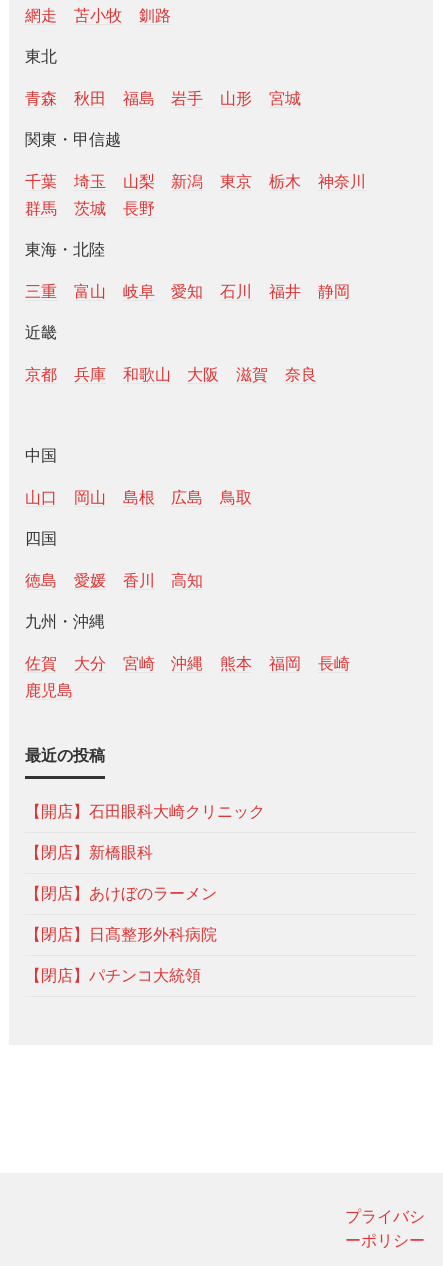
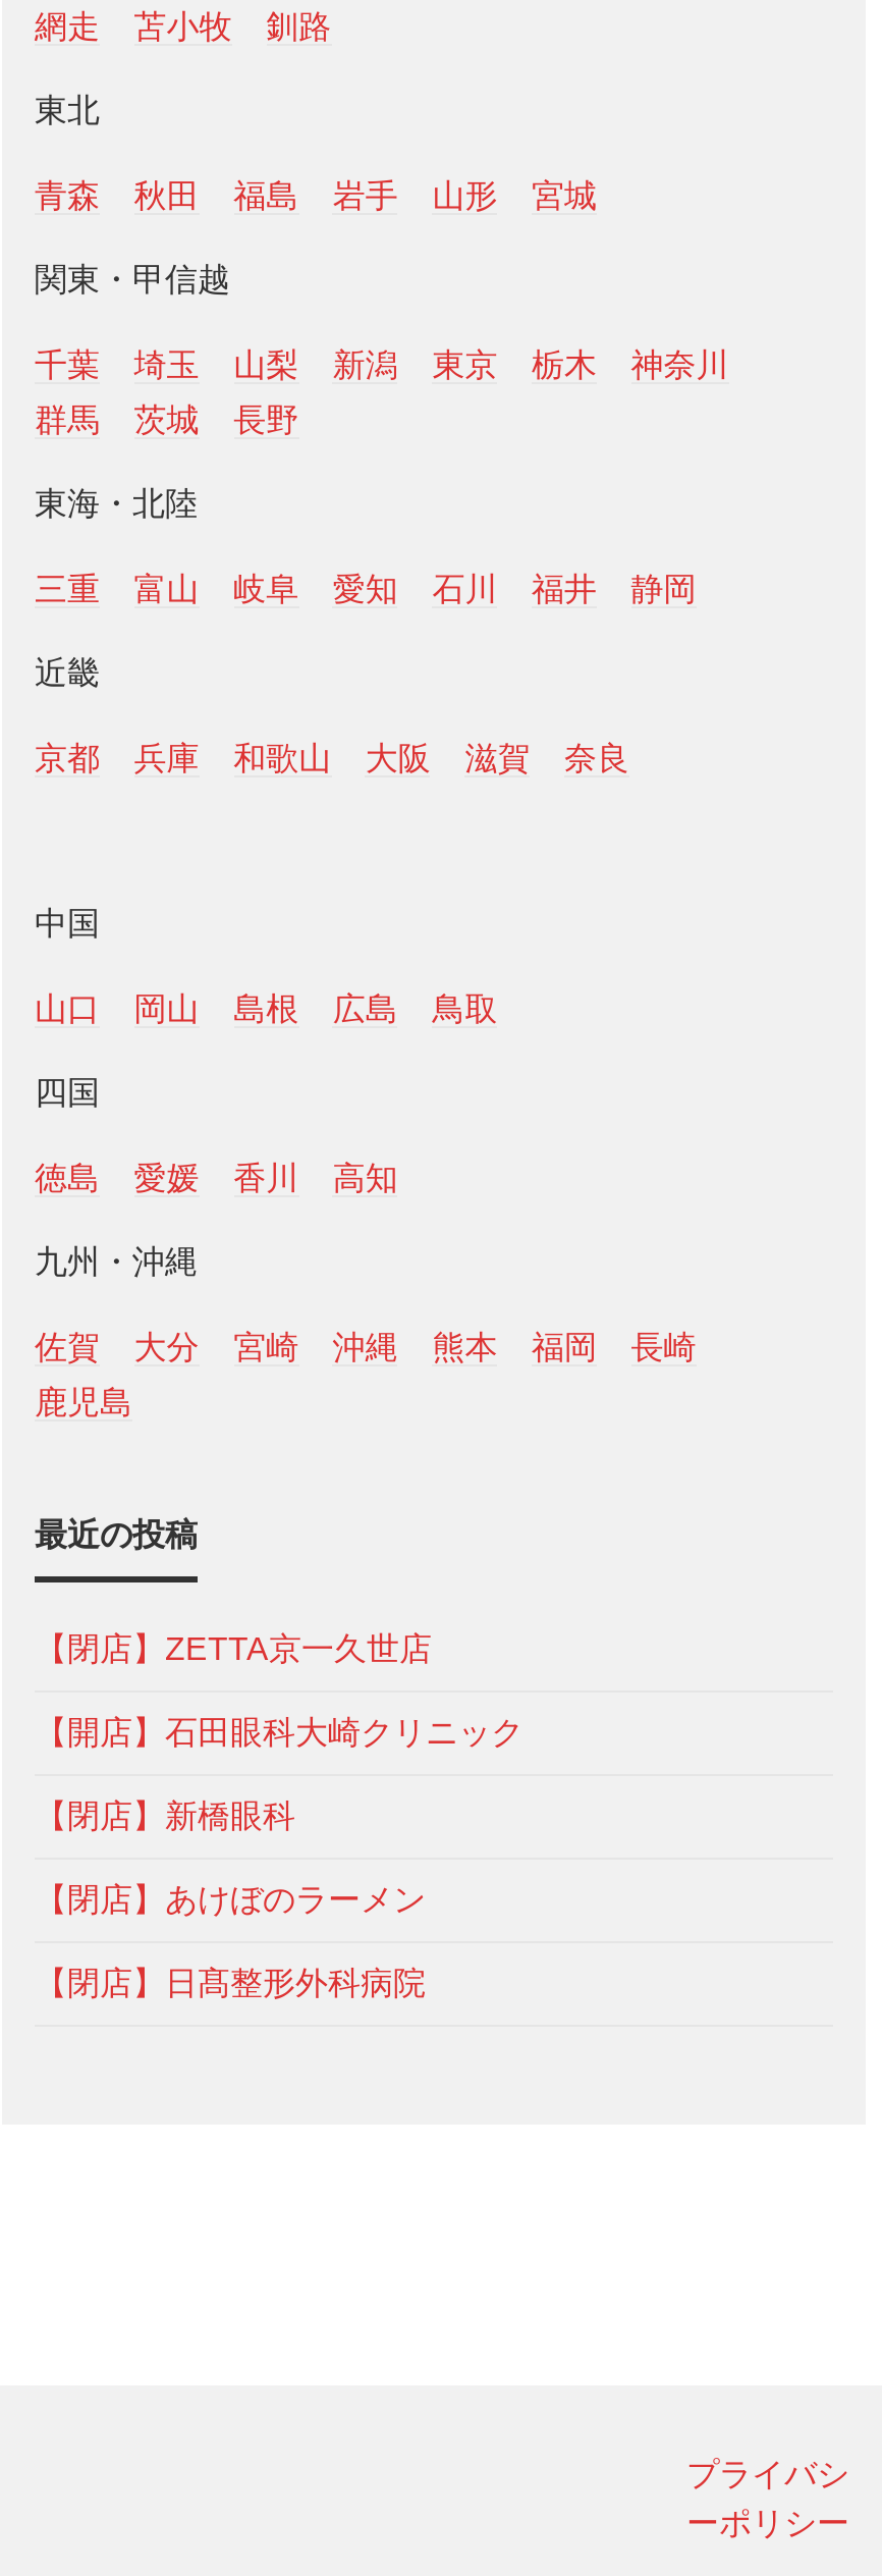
none -> [35,1632,432,1667] 【閉店】ZETTA京一久世店
moved [25,803,265,943] -> [35,1716,523,2001]: 【開店】石田眼科大崎クリニック | 【閉店】新橋眼科 | 【閉店】あけぼのラーメン | 【閉店】日髙整形外科病院
[25,967,201,984] 【閉店】パチンコ大統領 -> none

